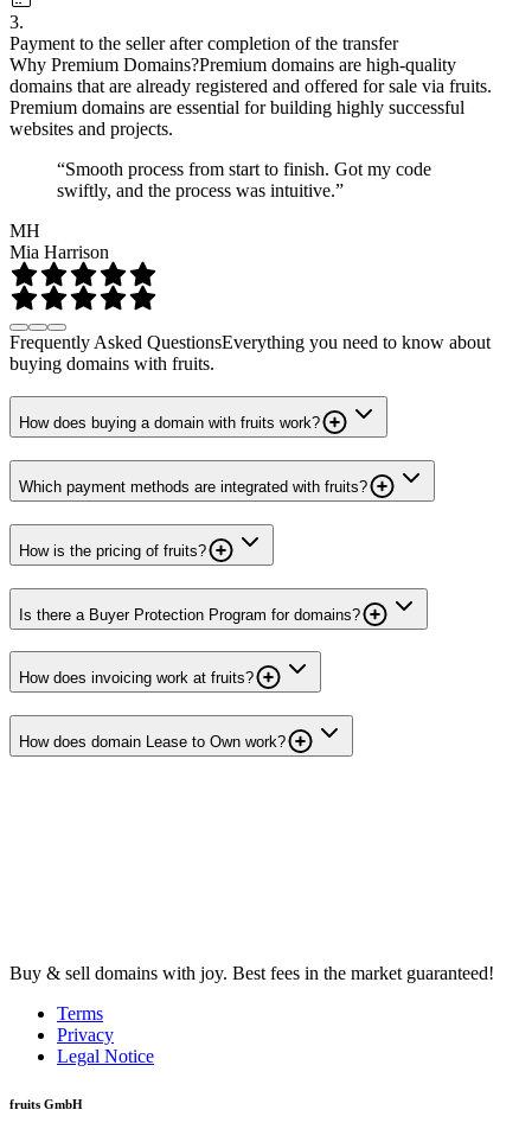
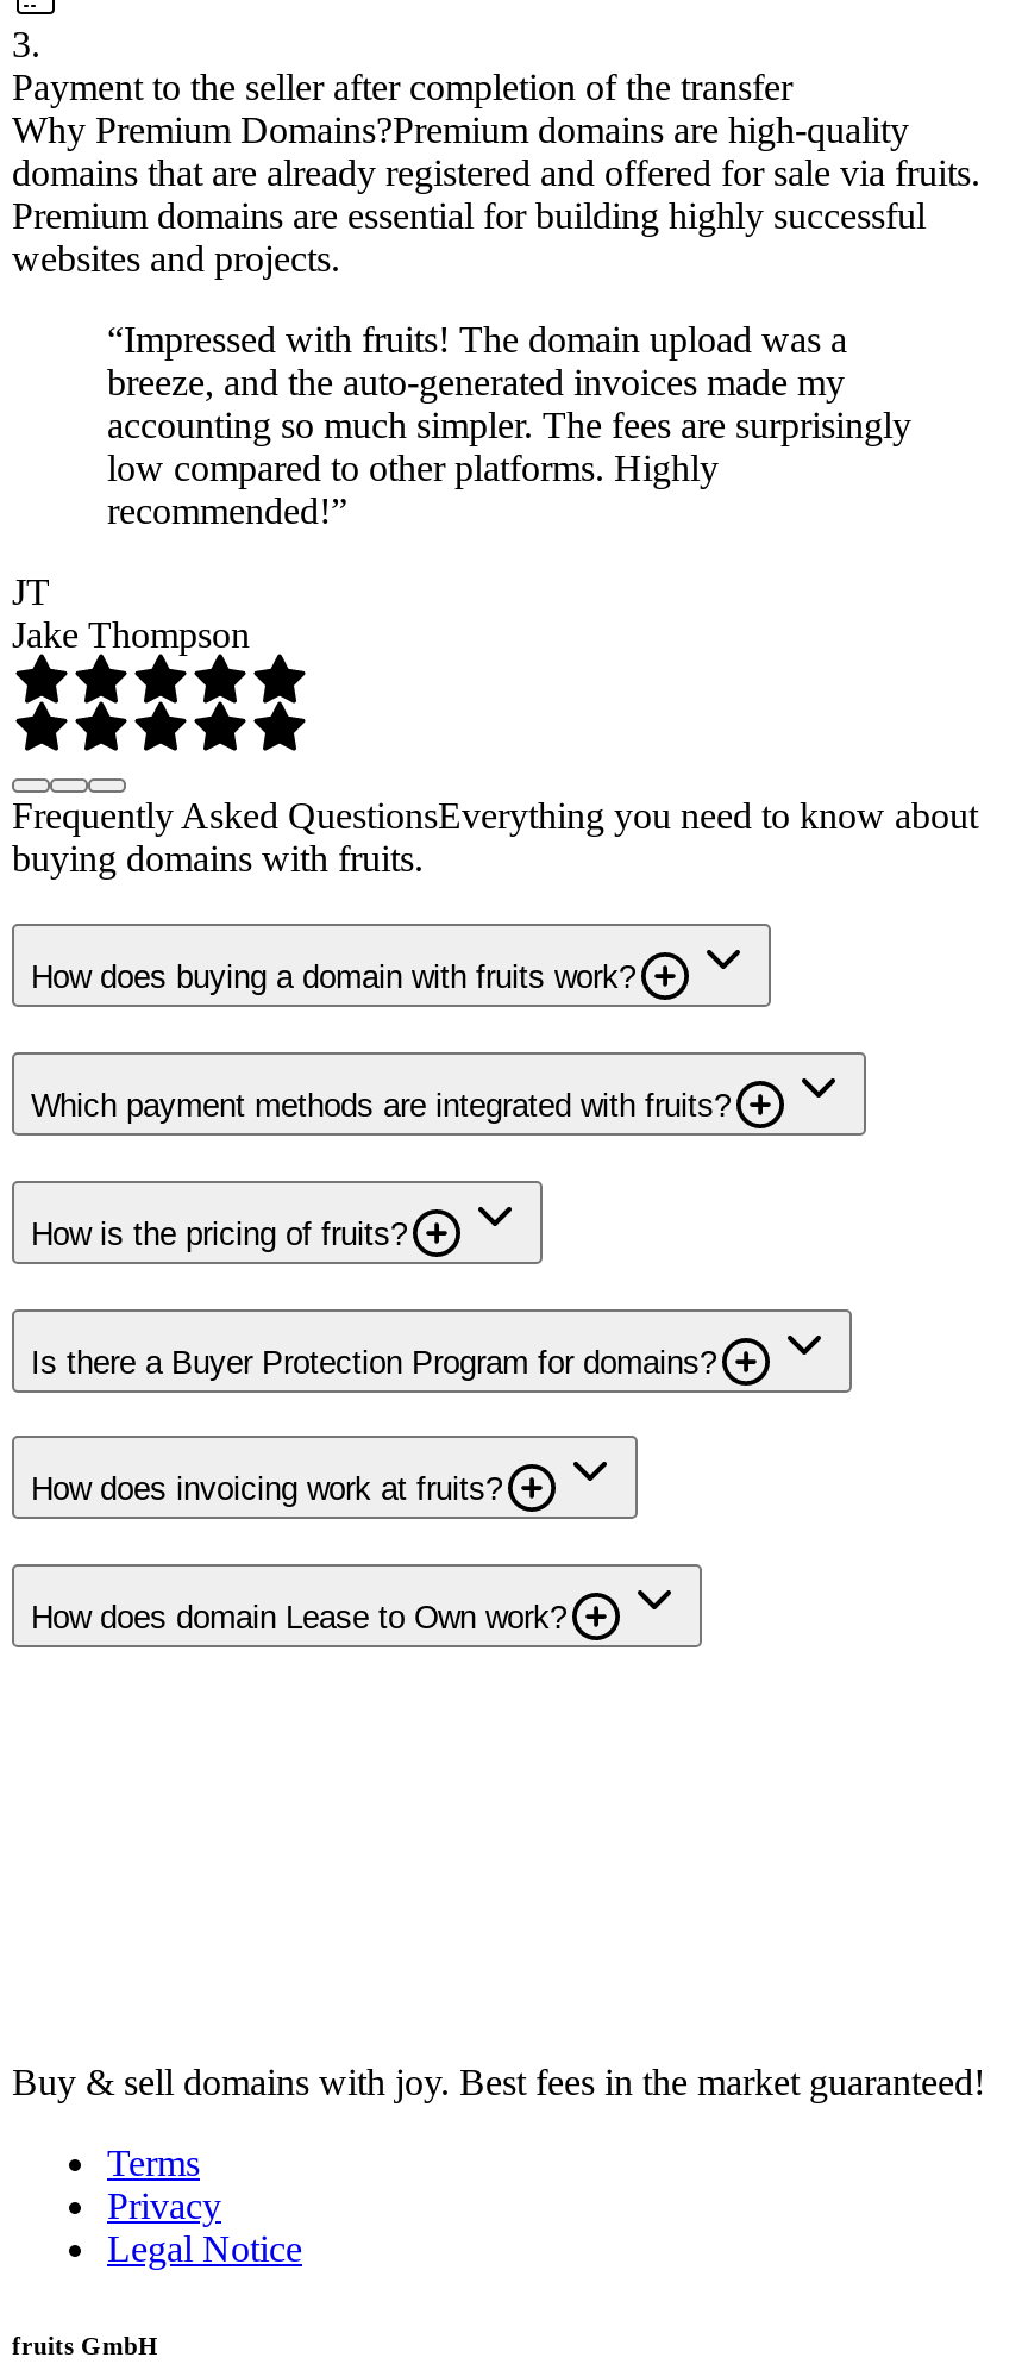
[57,158,431,200] “Smooth process from start to finish. Got my code | swiftly, and the process was intuitive.” -> [107,318,911,530] “Impressed with fruits! The domain upload was a | breeze, and the auto-generated invoices made my | accounting so much simpler. The fees are surprisingly | low compared to other platforms. Highly | recommended!”
[9,220,109,262] MH | Mia Harrison -> [12,570,250,654] JT | Jake Thompson

